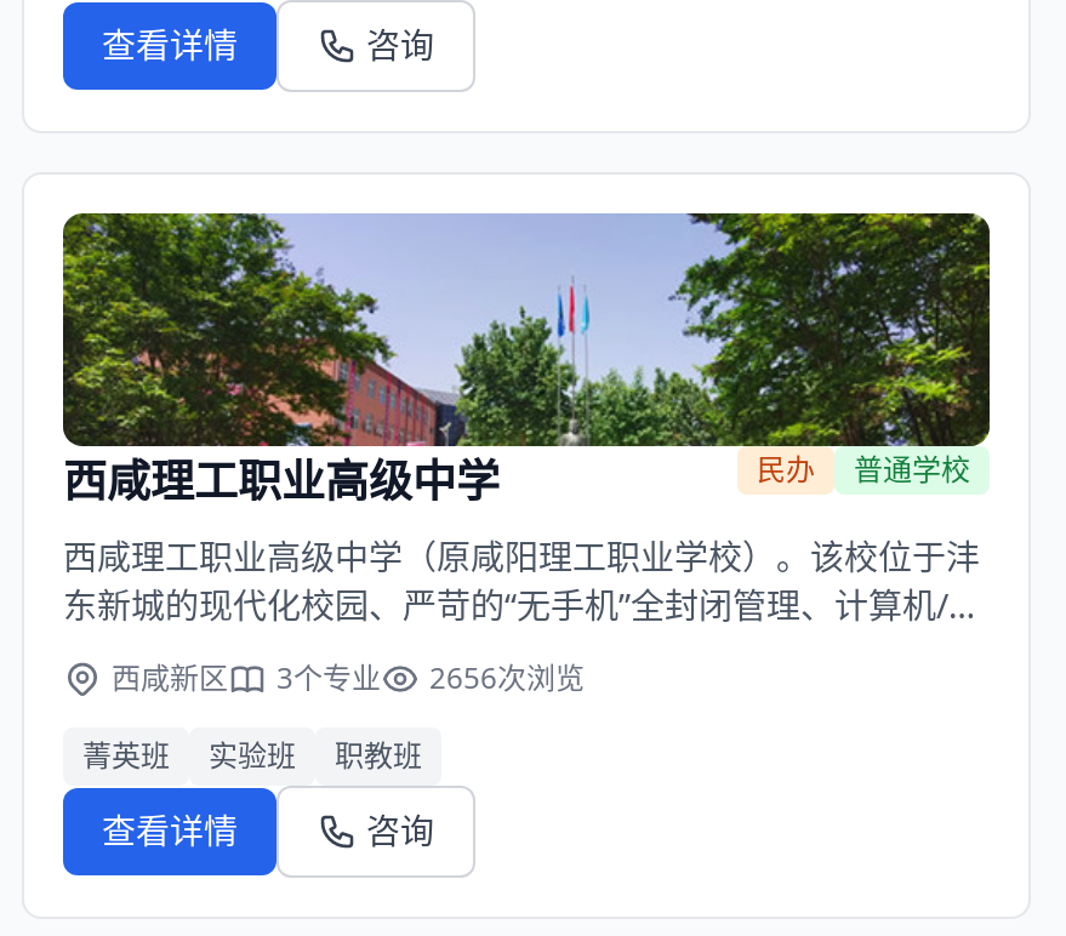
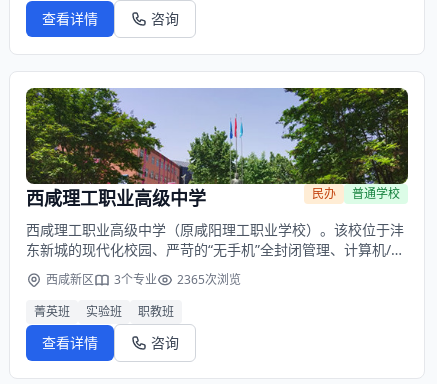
[429,657,585,698] 2656次浏览 -> [177,271,241,288] 2365次浏览

